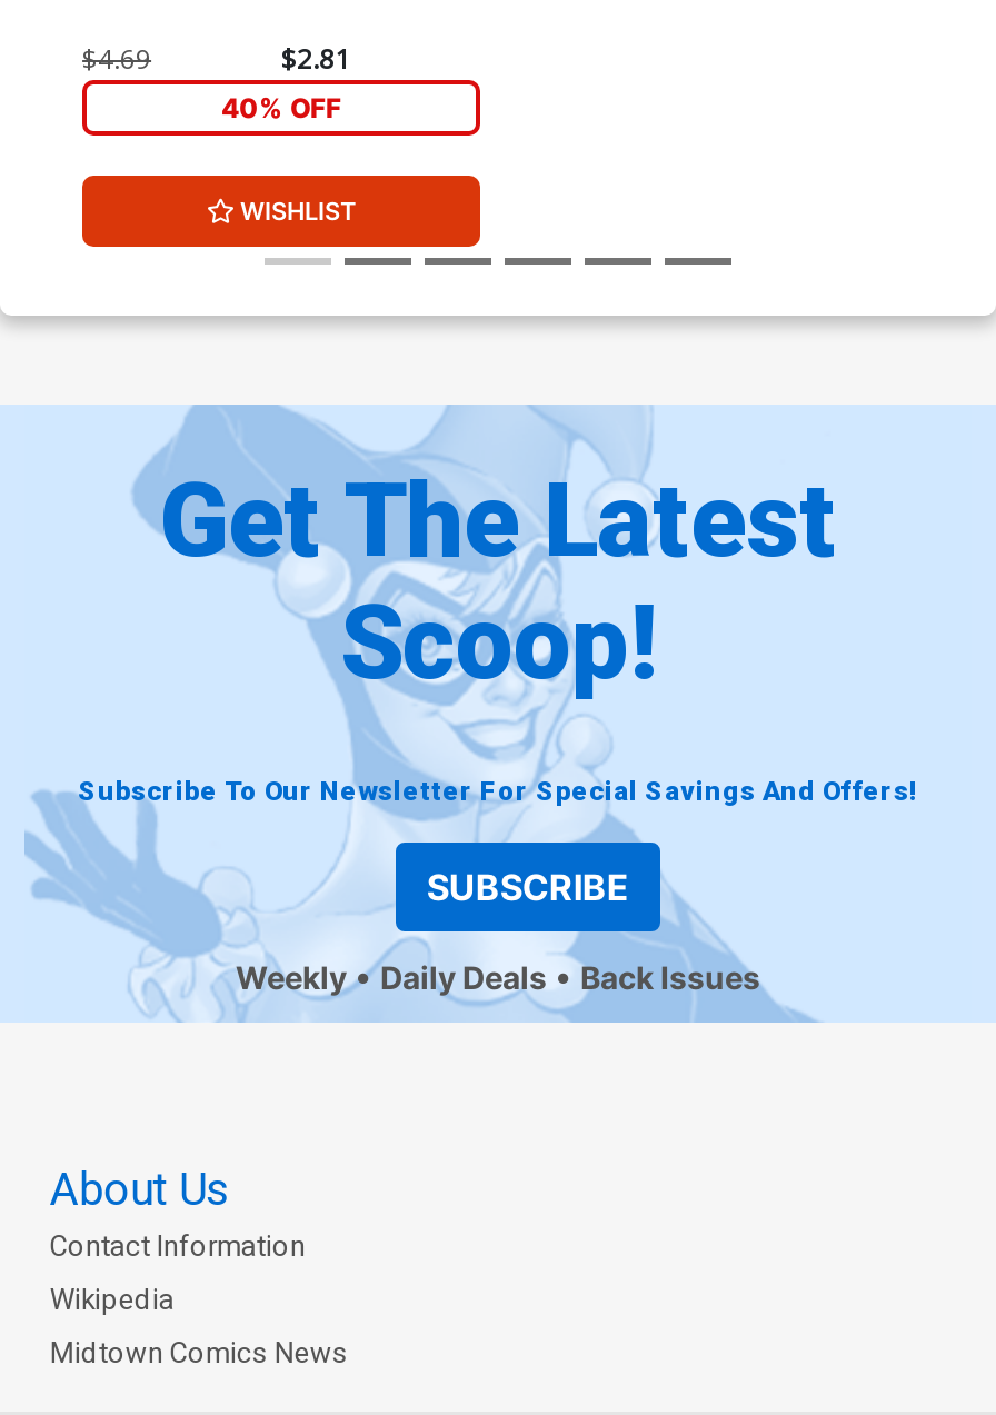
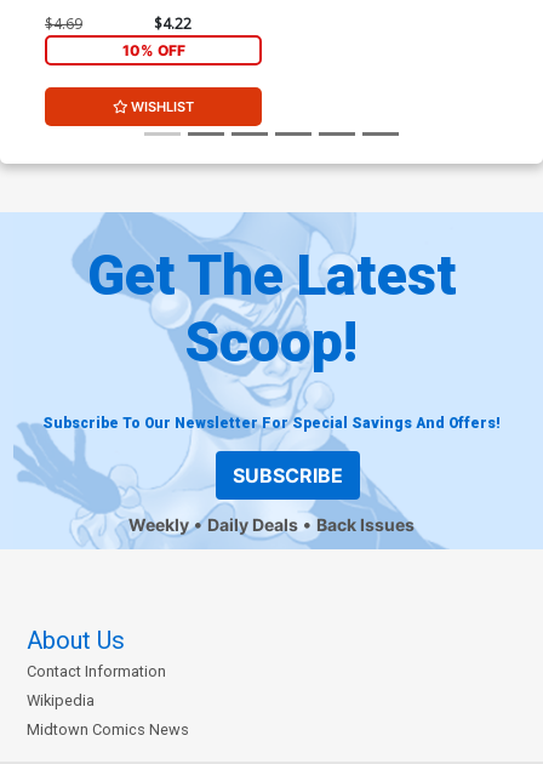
[281,41,350,78] $2.81 -> [153,14,191,34] $4.22
[221,91,341,124] 40% OFF -> [122,41,185,59] 10% OFF

